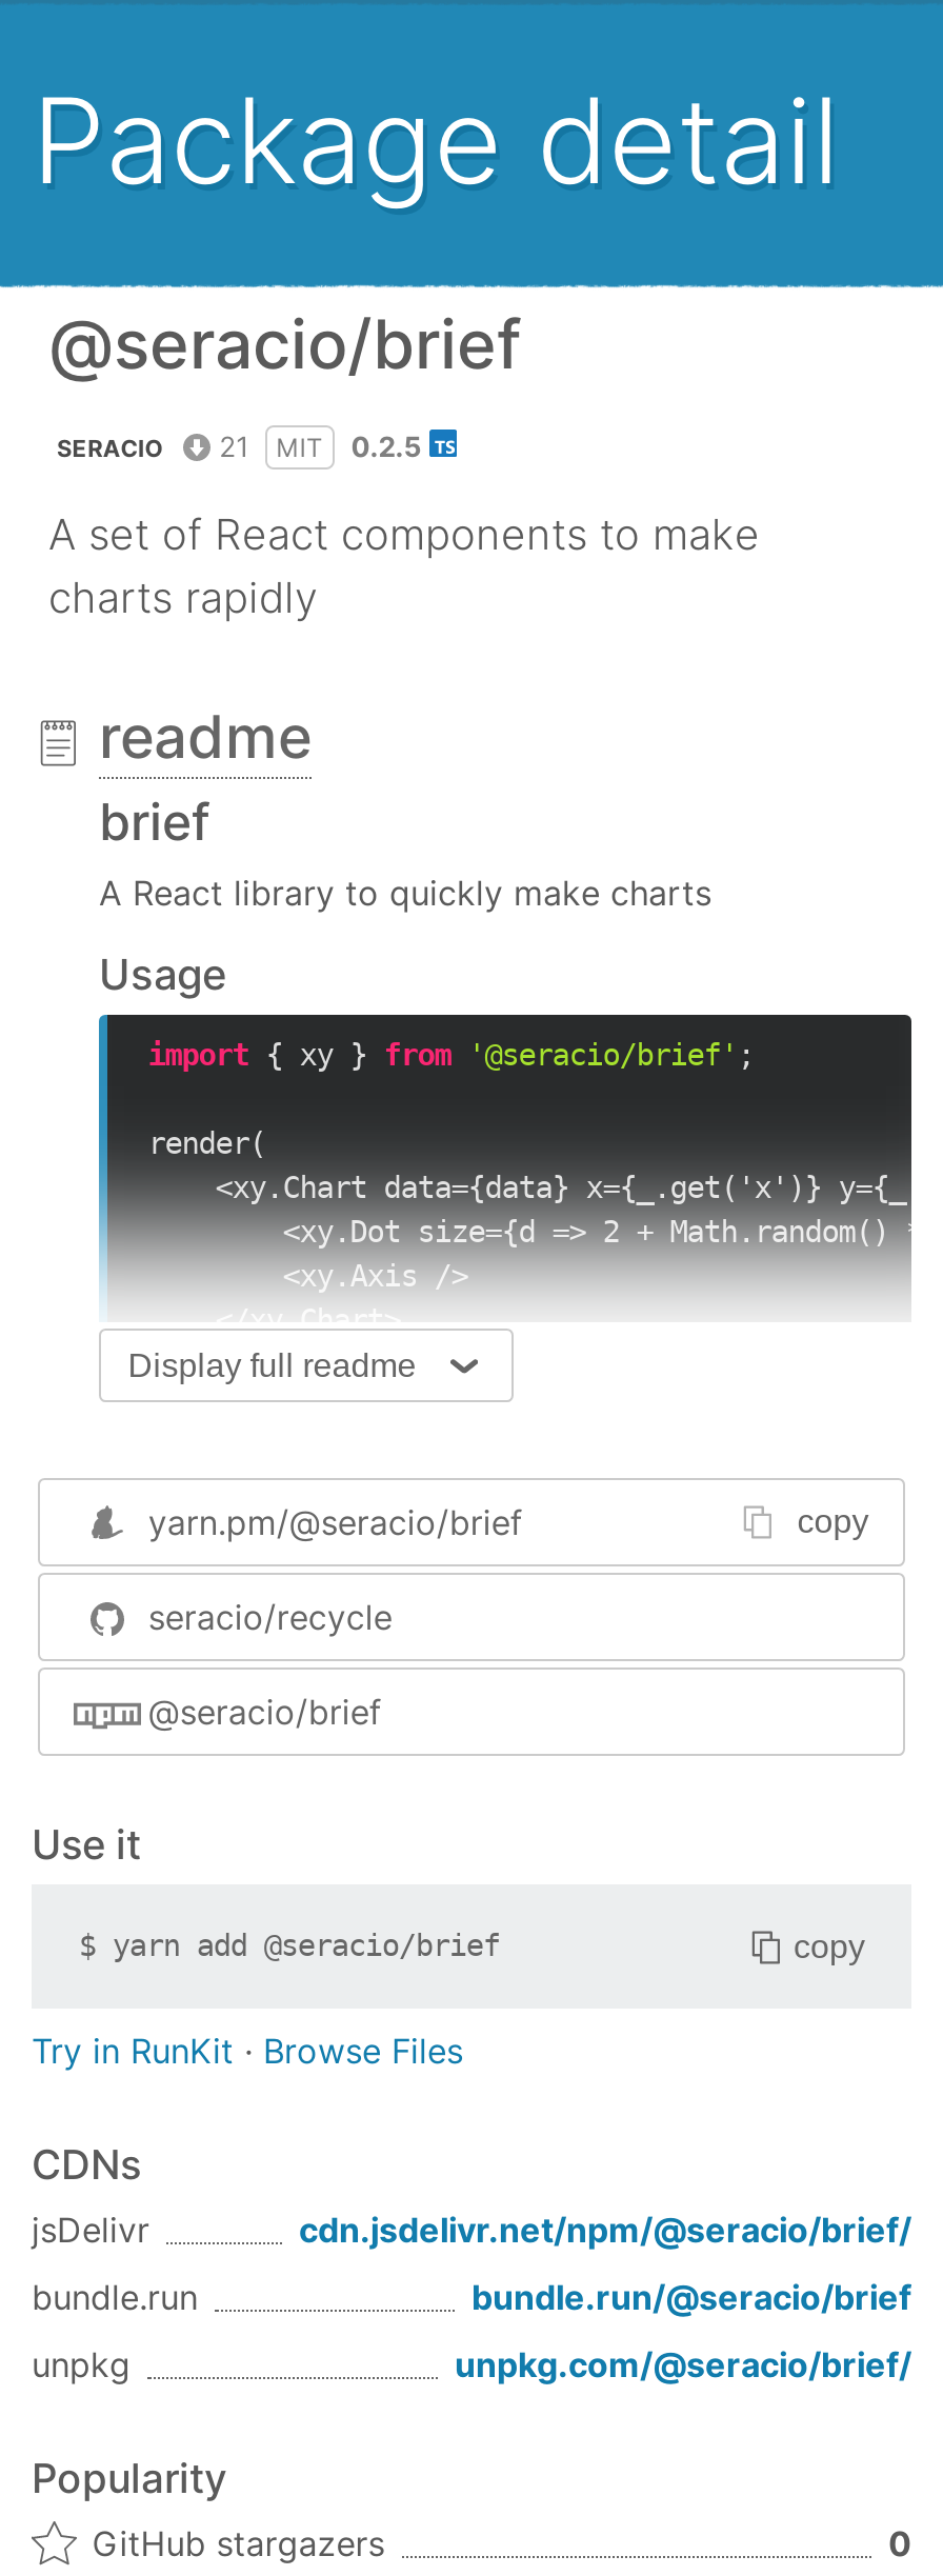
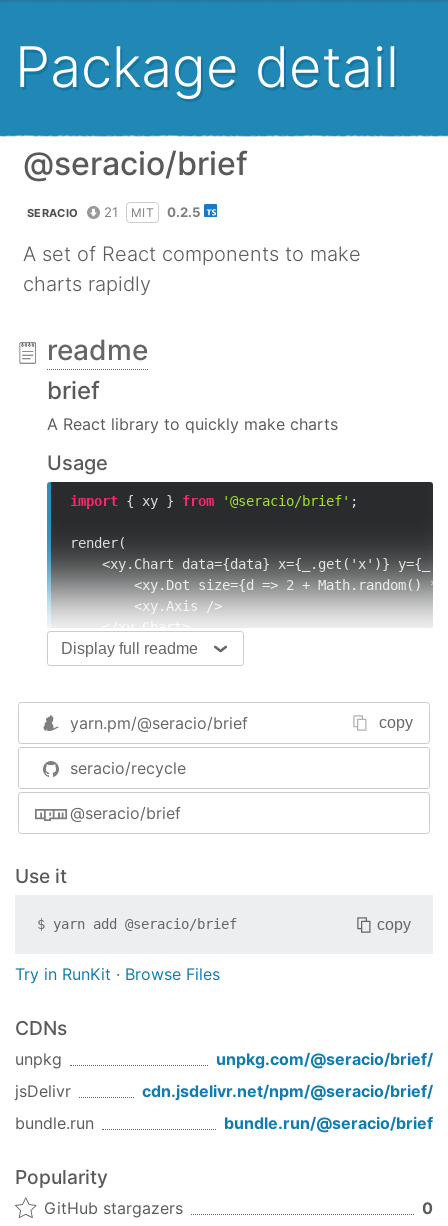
moved [32,2209,911,2319] -> [15,1081,433,1133]: jsDelivr | cdn.jsdelivr.net/npm/@seracio/brief/ | bundle.run | bundle.run/@seracio/brief
moved [32,2344,911,2386] -> [15,1049,433,1069]: unpkg | unpkg.com/@seracio/brief/

